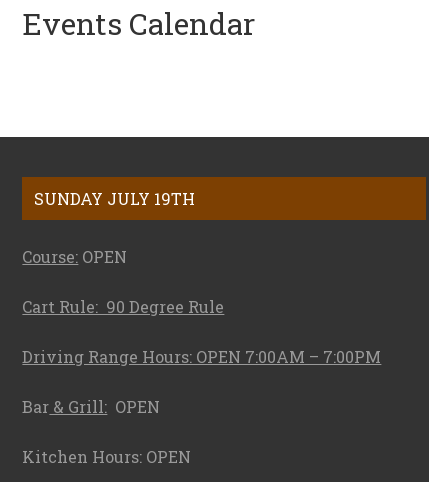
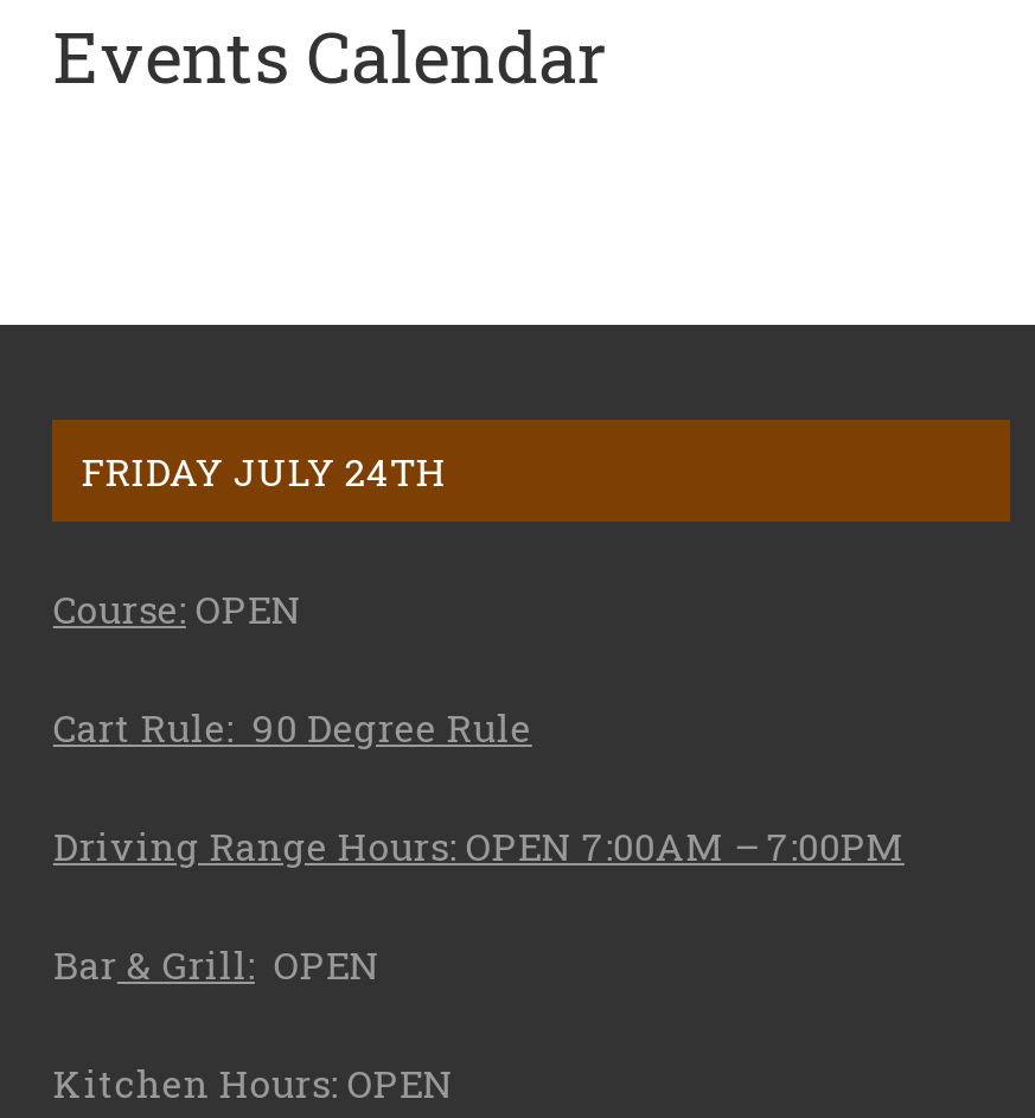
[34,188,195,209] SUNDAY JULY 19TH -> [82,445,447,495] FRIDAY JULY 24TH

